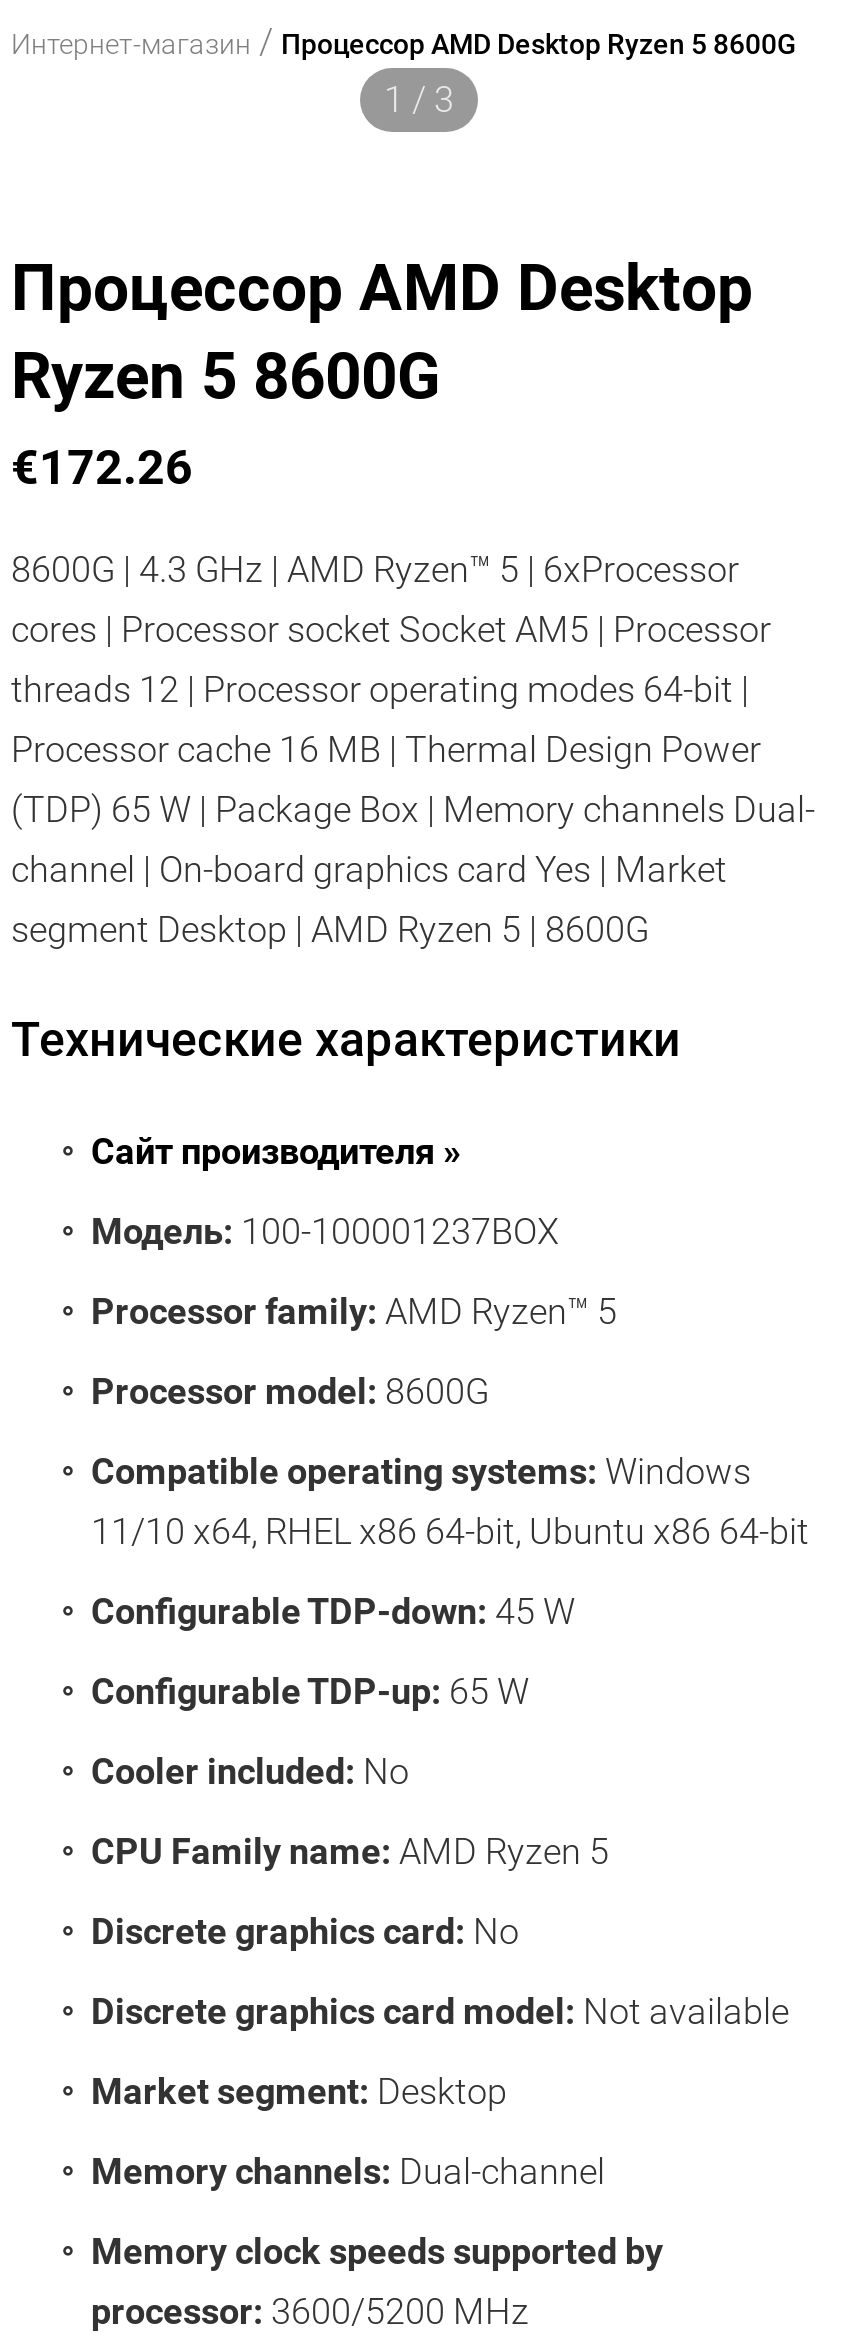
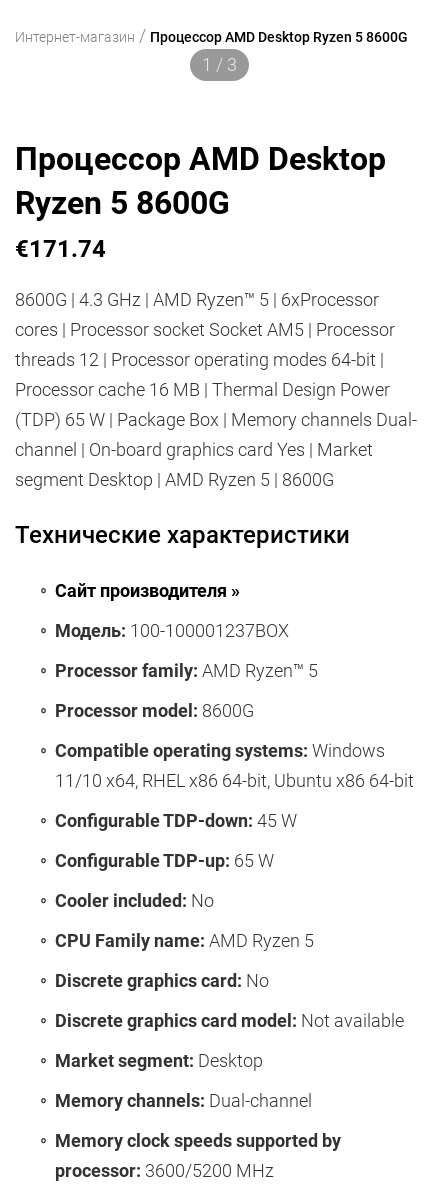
[11,440,193,496] €172.26 -> [15,235,106,263] €171.74

